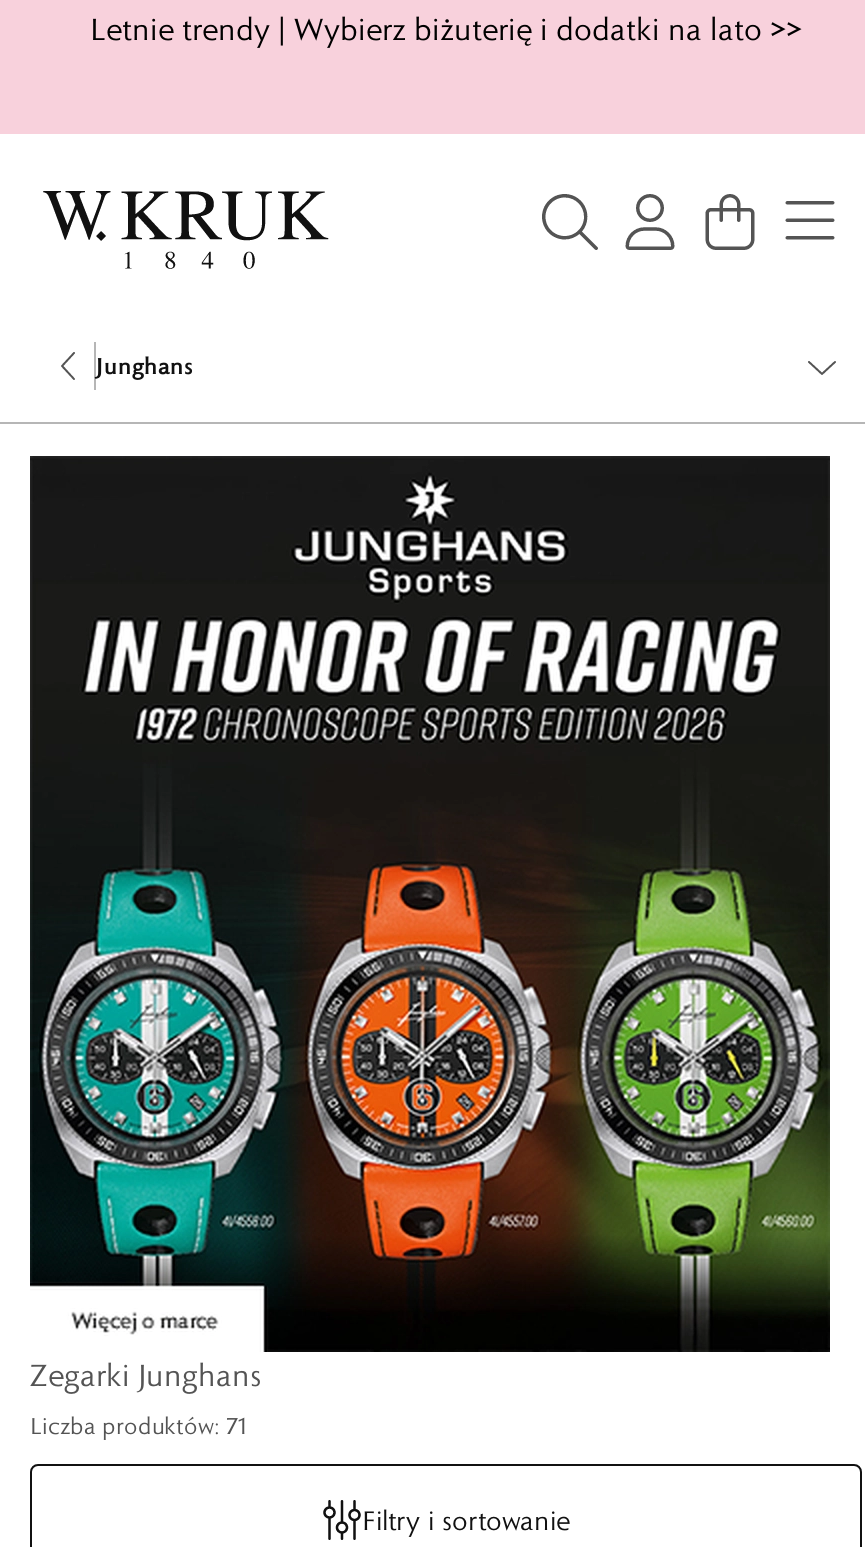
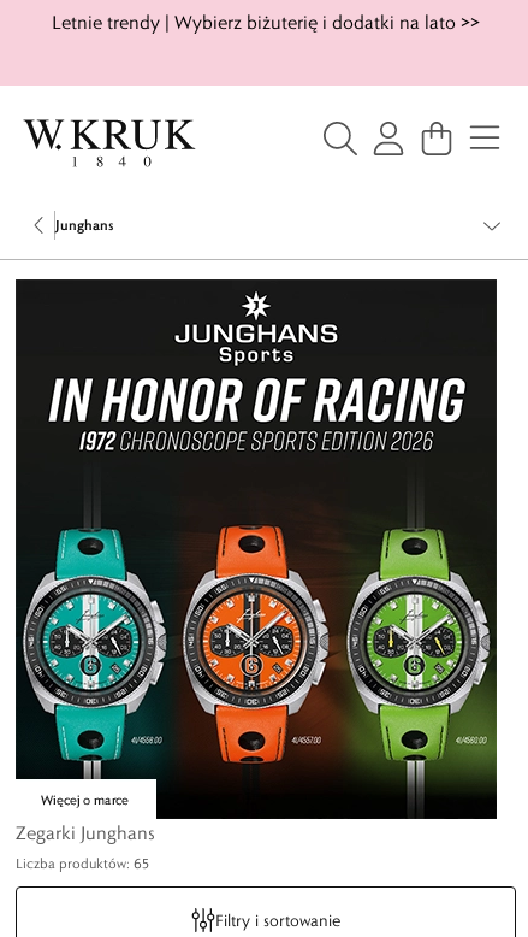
[30,1410,246,1440] Liczba produktów: 71 -> [16,854,149,872] Liczba produktów: 65

